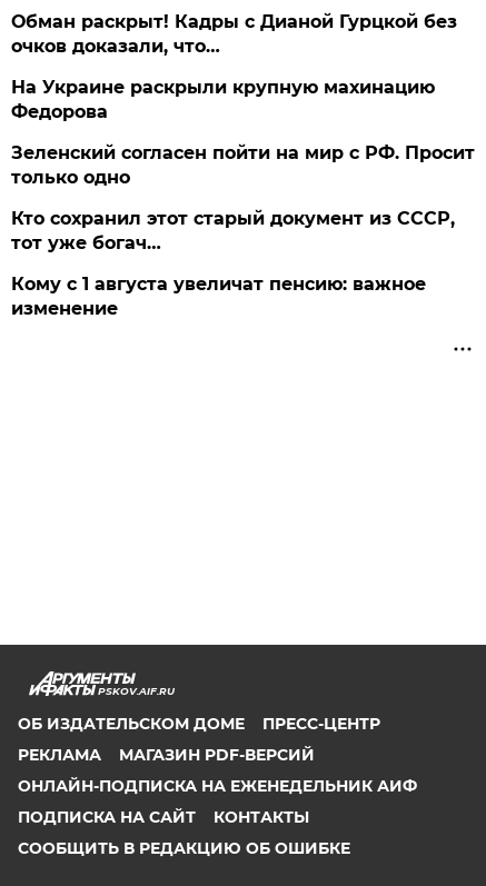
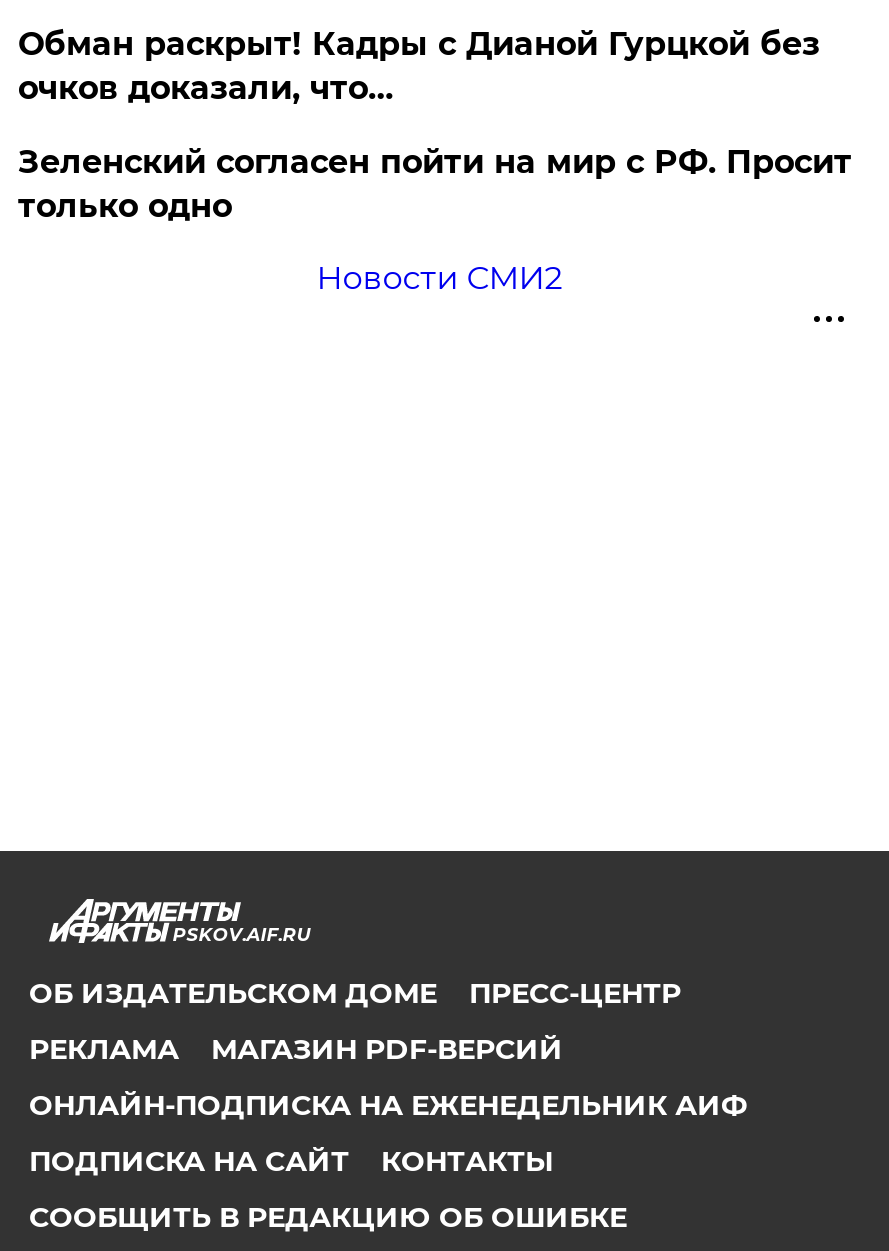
[12,77,435,122] На Украине раскрыли крупную махинацию | Федорова -> none
[12,208,455,319] Кто сохранил этот старый документ из СССР, | тот уже богач… | Кому с 1 августа увеличат пенсию: важное | изменение -> [316,259,562,297] Новости СМИ2

